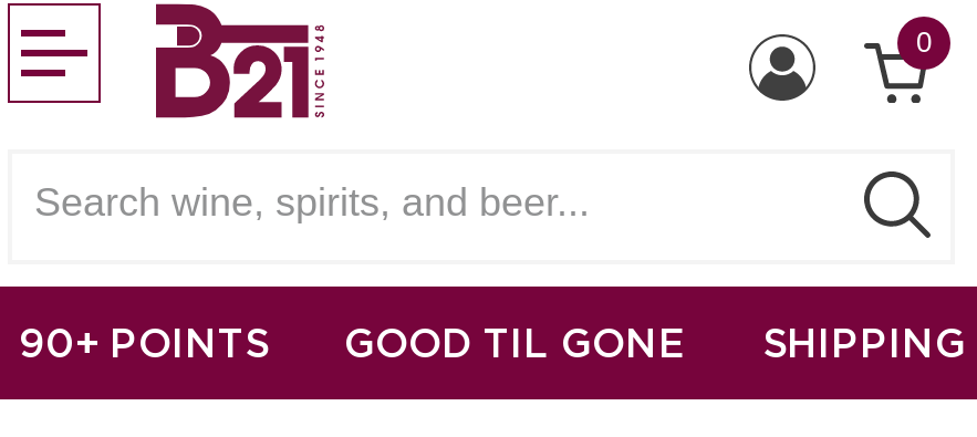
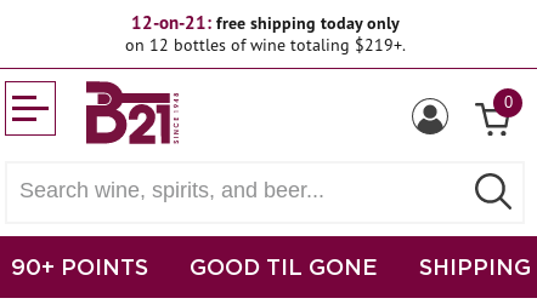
none -> [125,11,405,56] 12-on-21: free shipping today only | on 12 bottles of wine totaling $219+.

